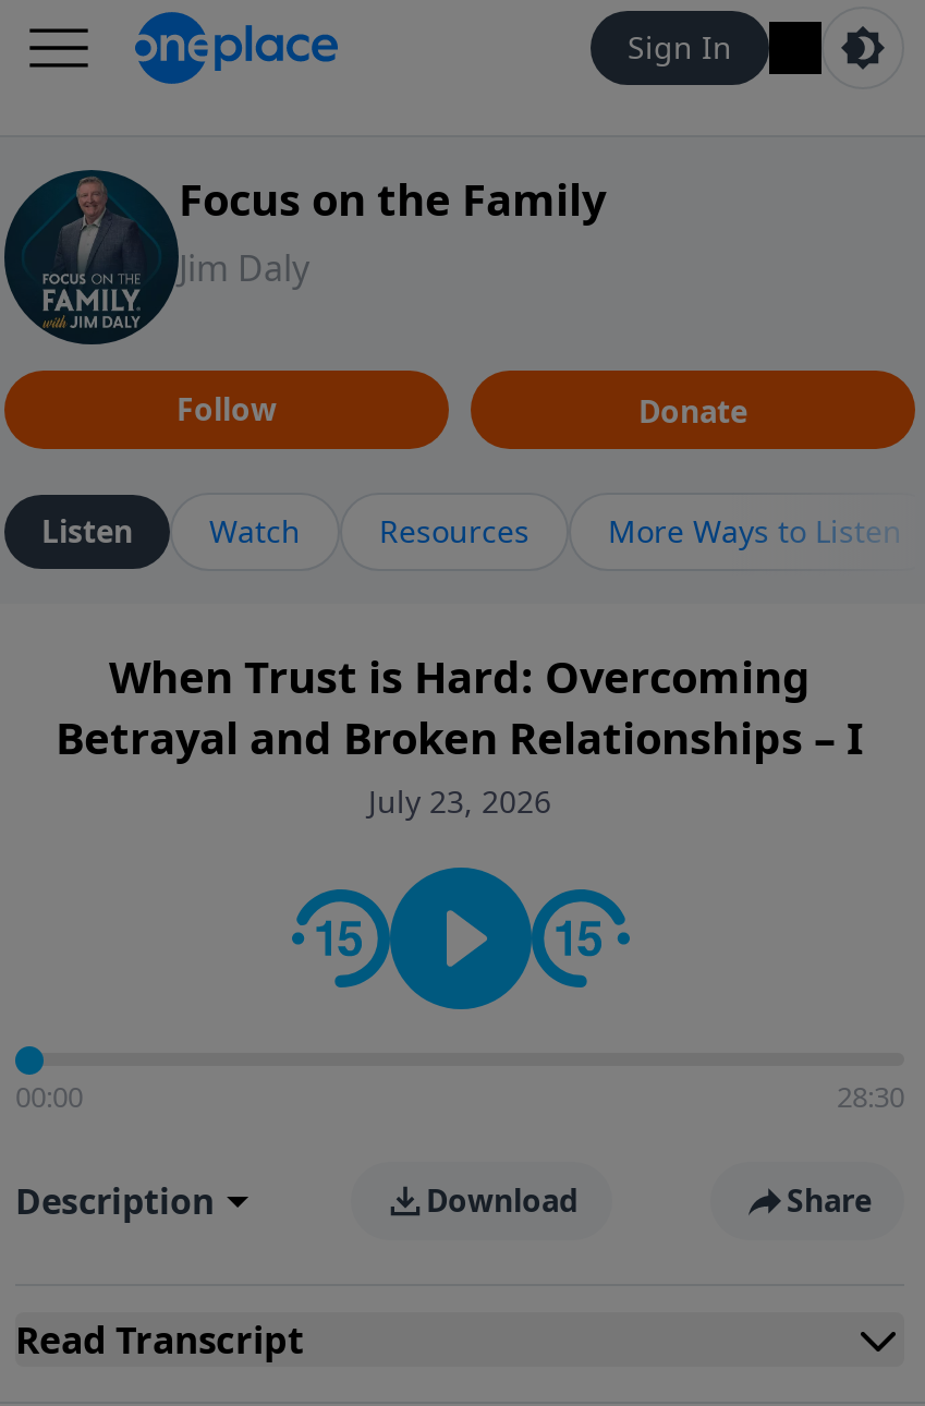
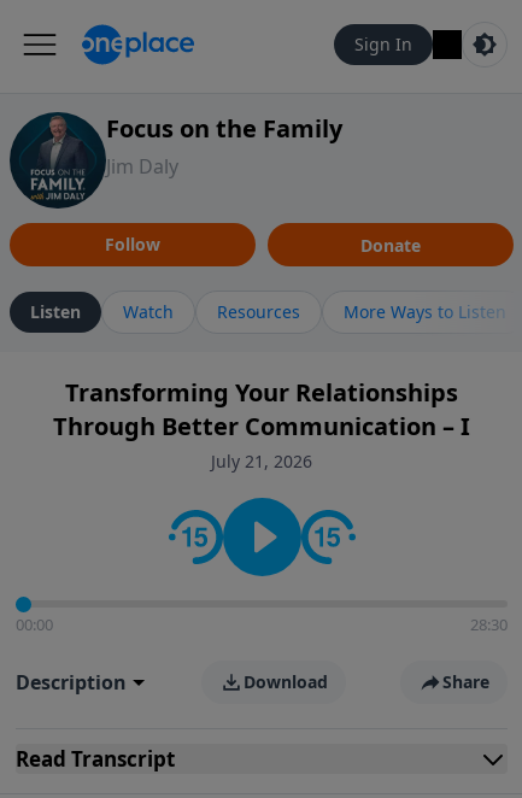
[56,647,864,822] When Trust is Hard: Overcoming | Betrayal and Broken Relationships – I | July 23, 2026 -> [53,376,470,473] Transforming Your Relationships | Through Better Communication – I | July 21, 2026

